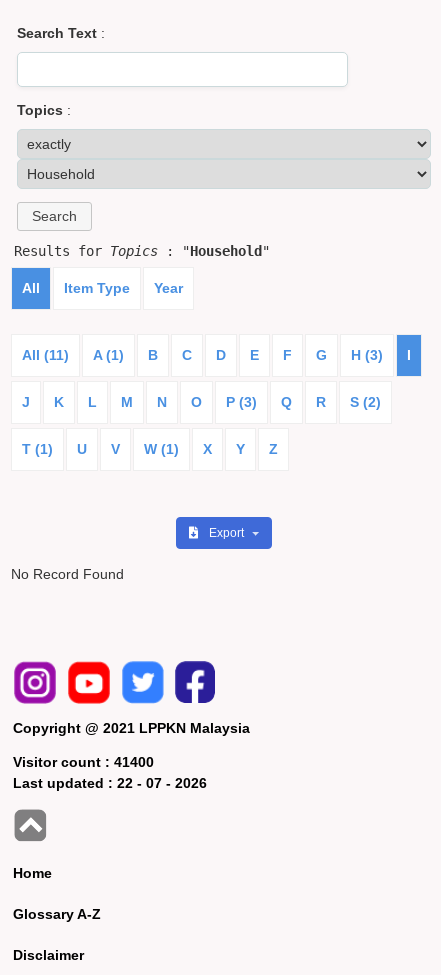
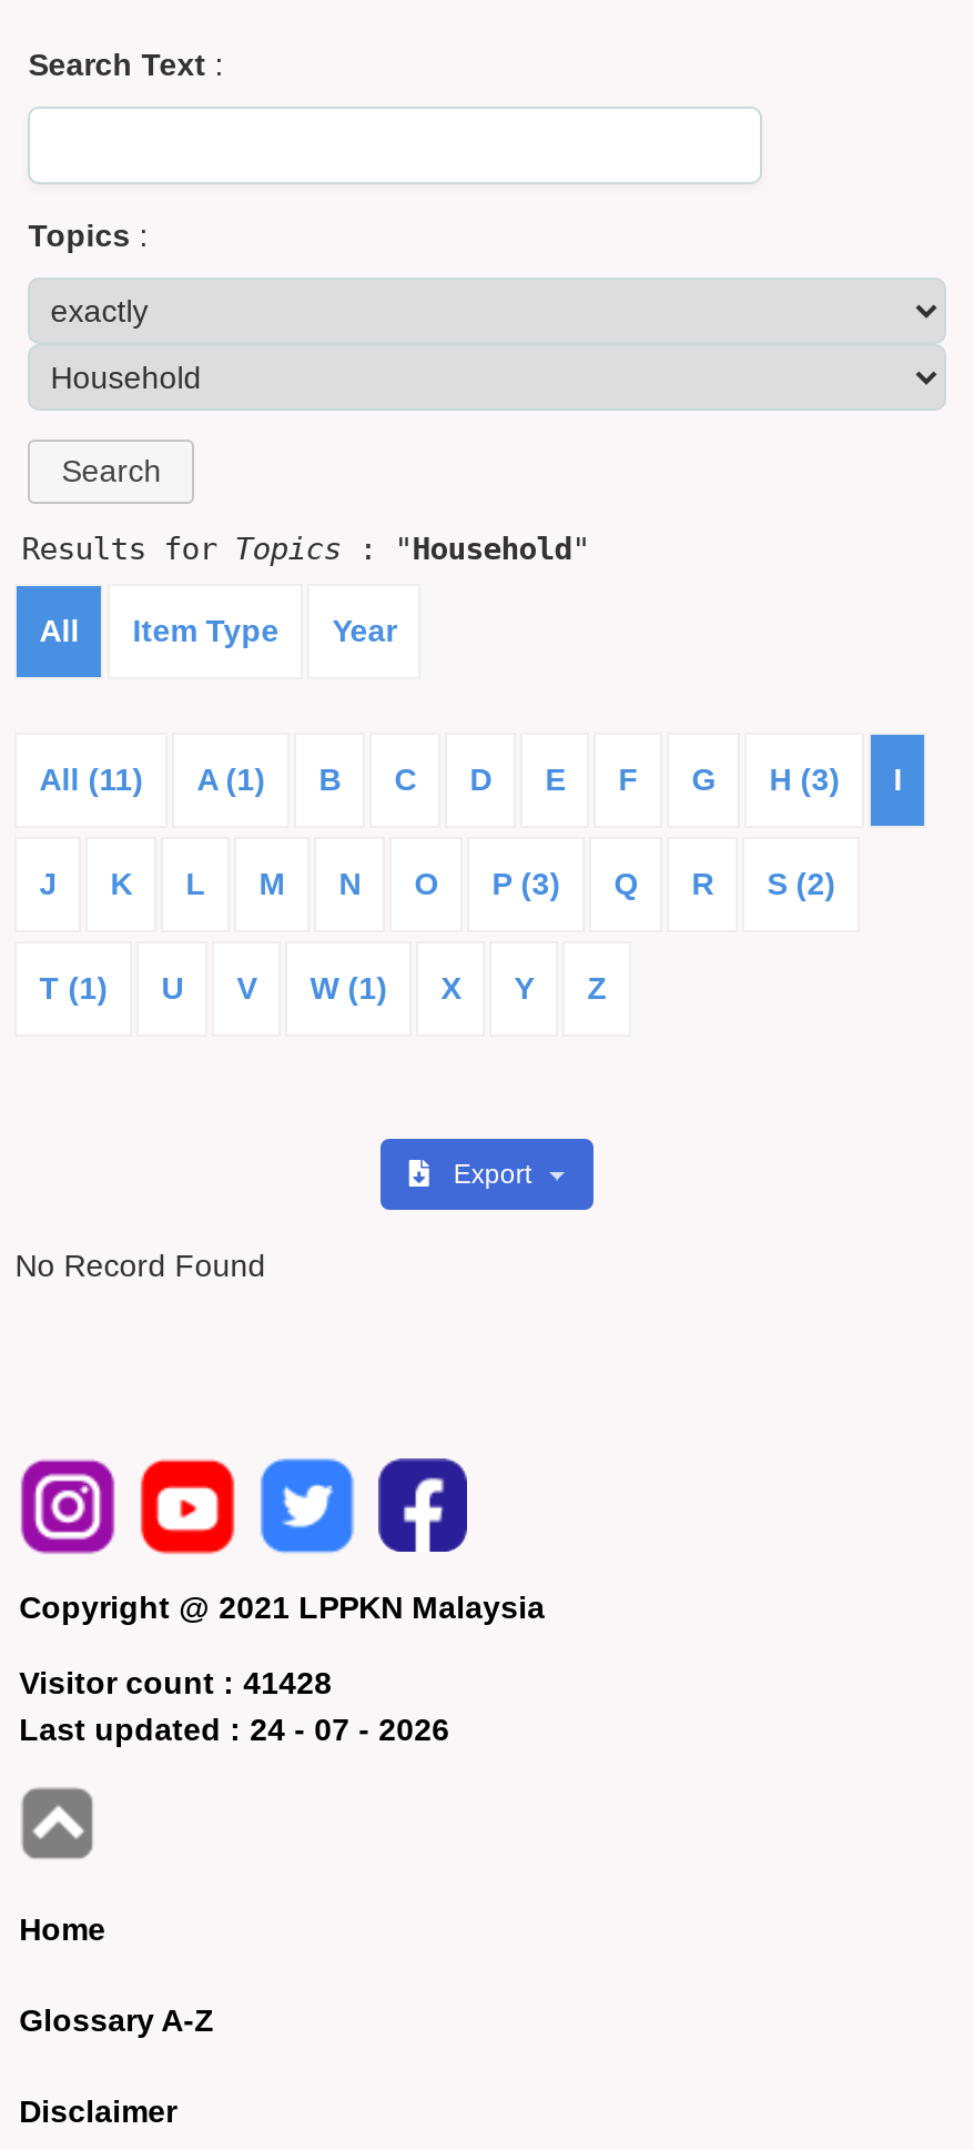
[13,754,154,770] Visitor count : 41400 -> [19,1665,332,1700] Visitor count : 41428
[13,775,207,791] Last updated : 22 - 07 - 2026 -> [19,1711,450,1747] Last updated : 24 - 07 - 2026

